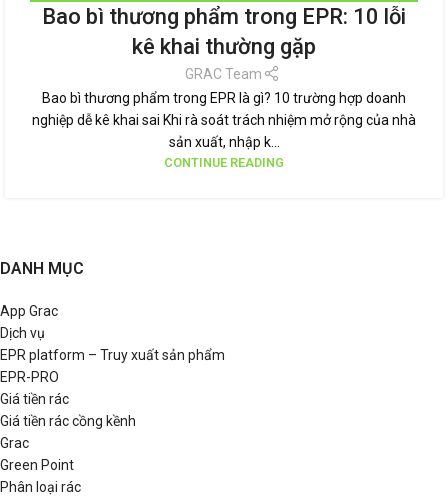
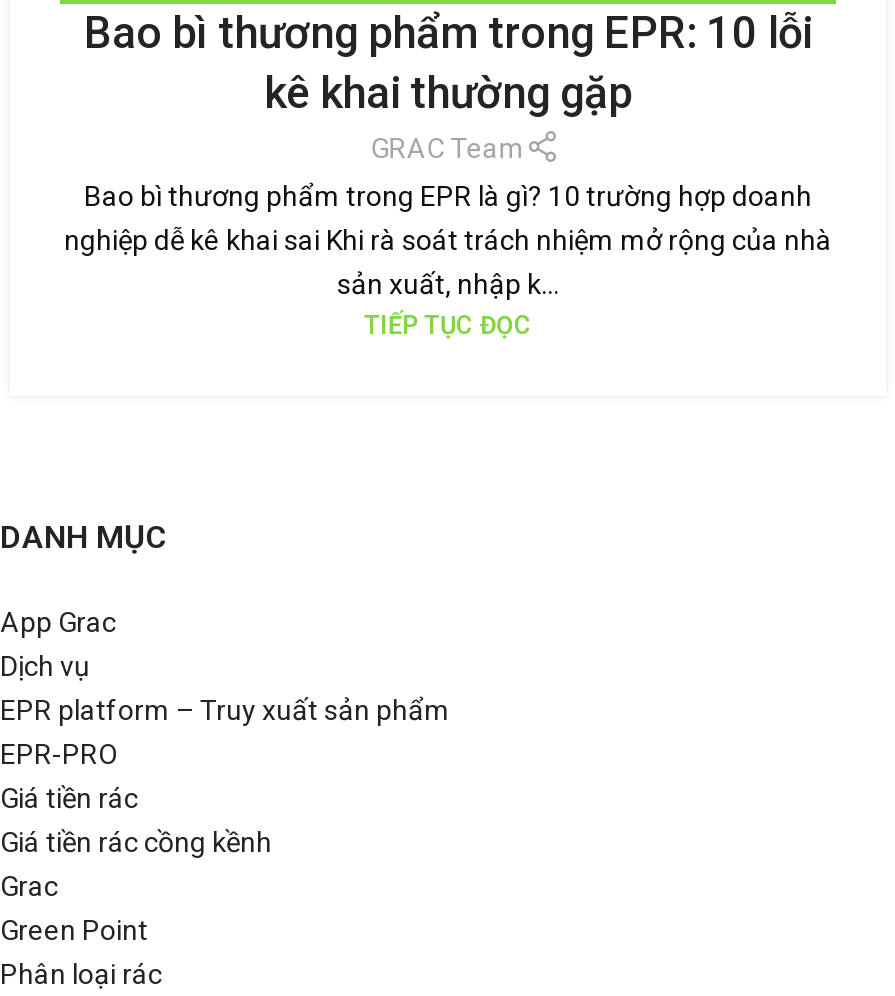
[164,155,284,170] CONTINUE READING -> [364,309,532,339] TIẾP TỤC ĐỌC

